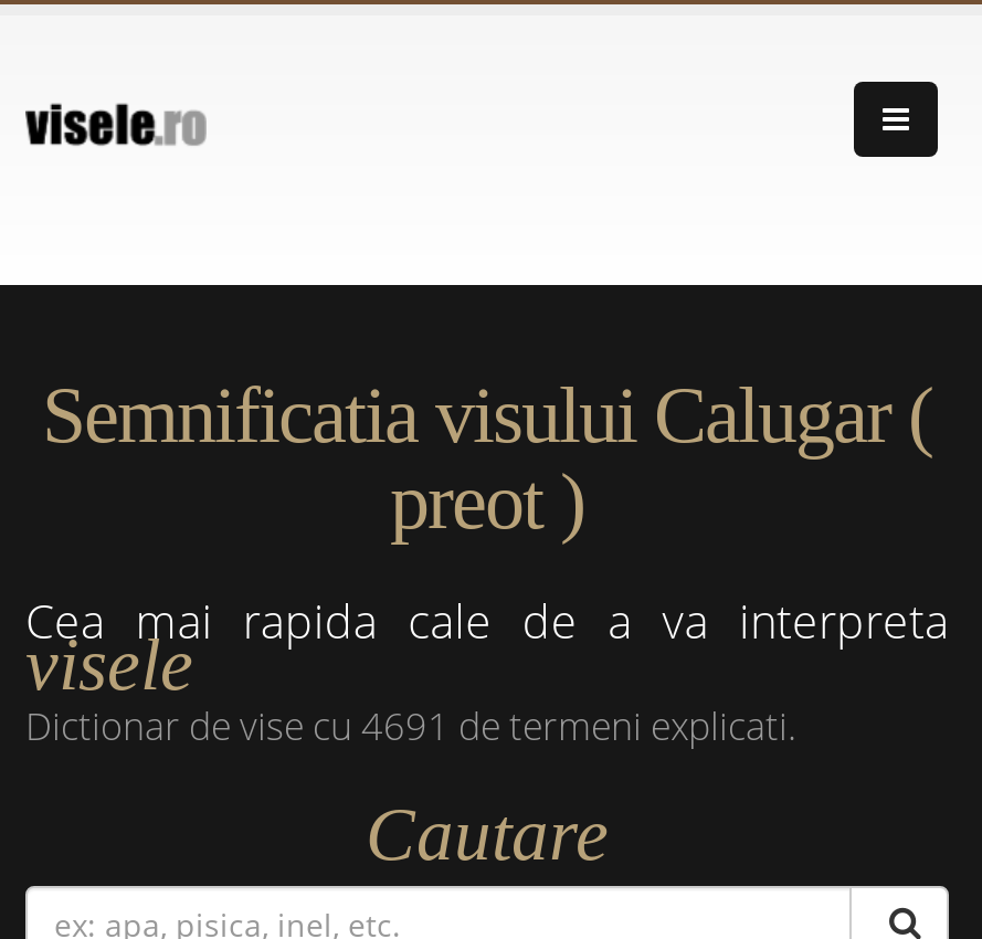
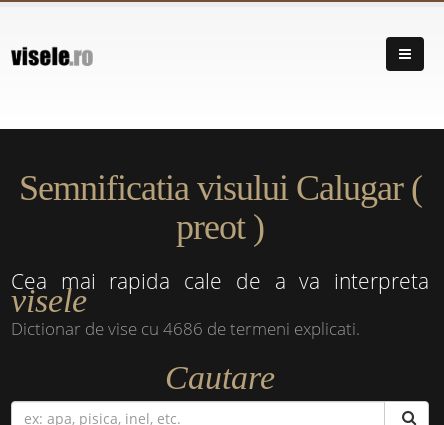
[25,700,796,751] Dictionar de vise cu 4691 de termeni explicati. -> [11,317,360,340] Dictionar de vise cu 4686 de termeni explicati.

